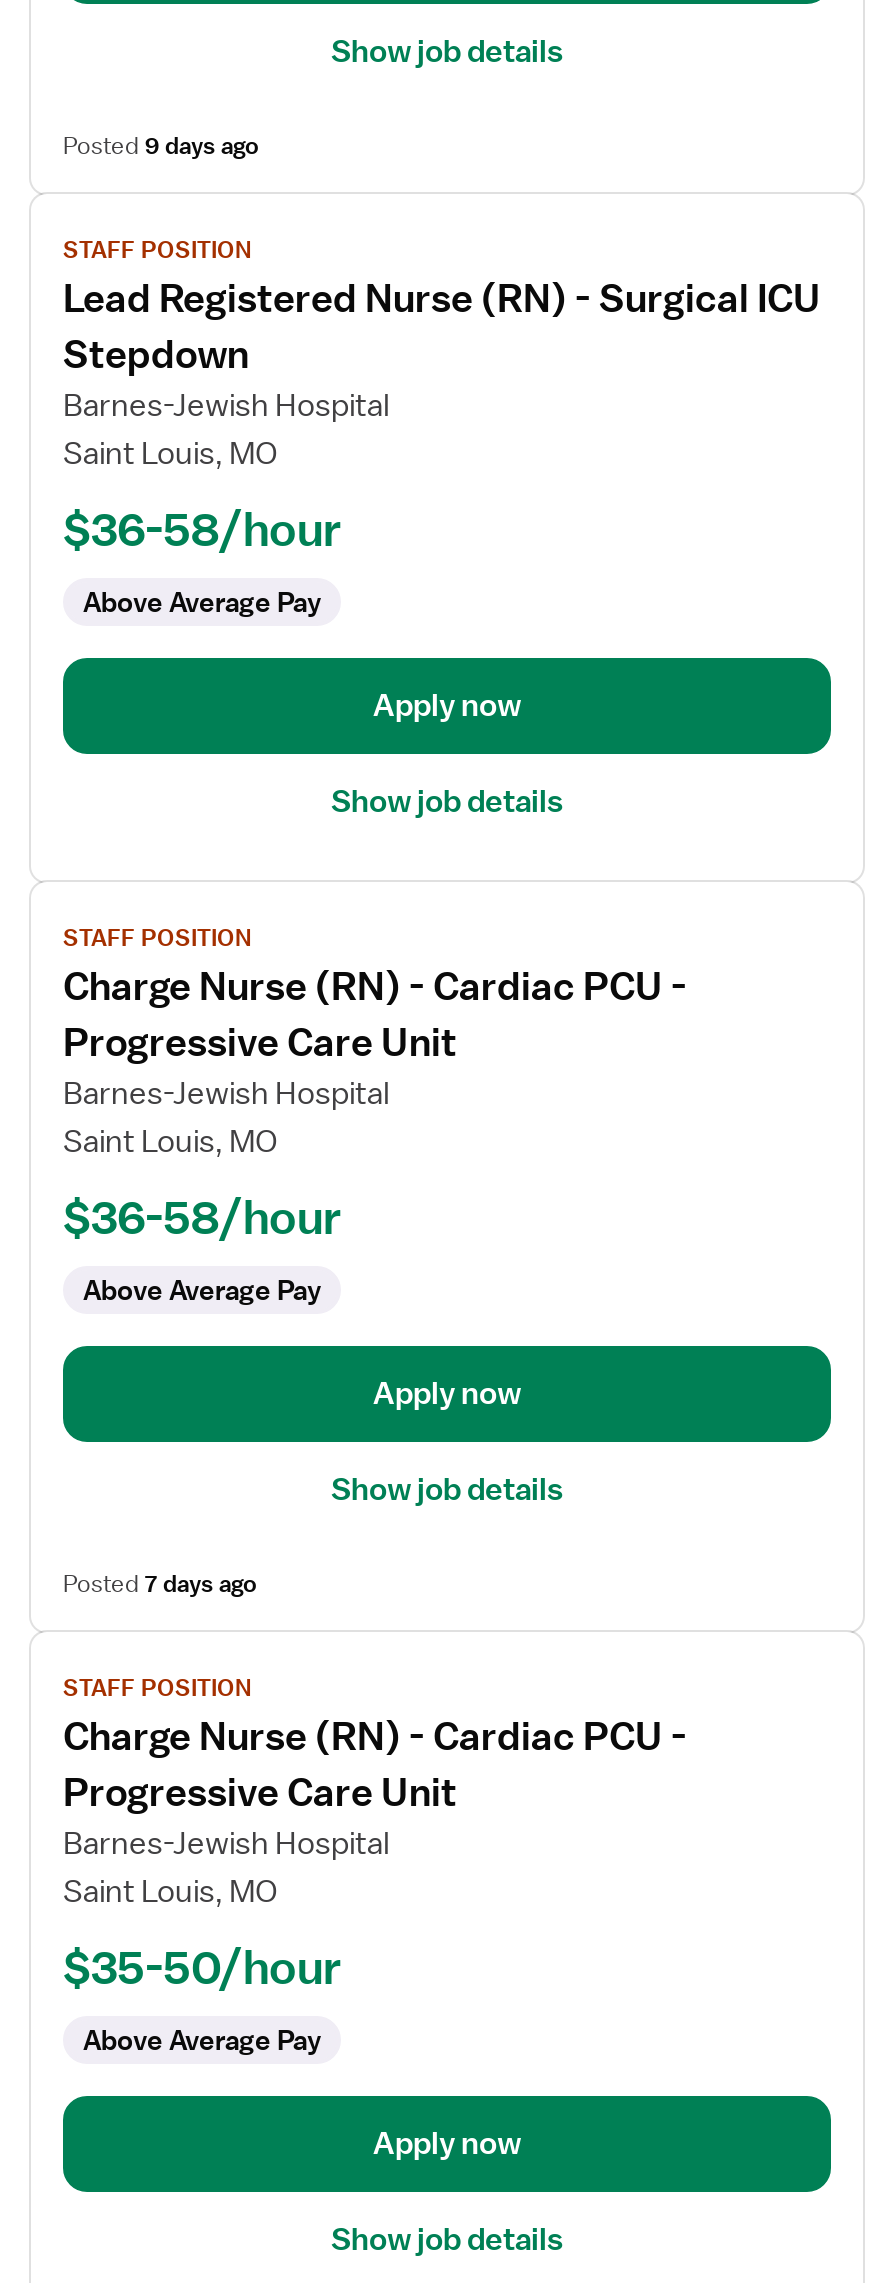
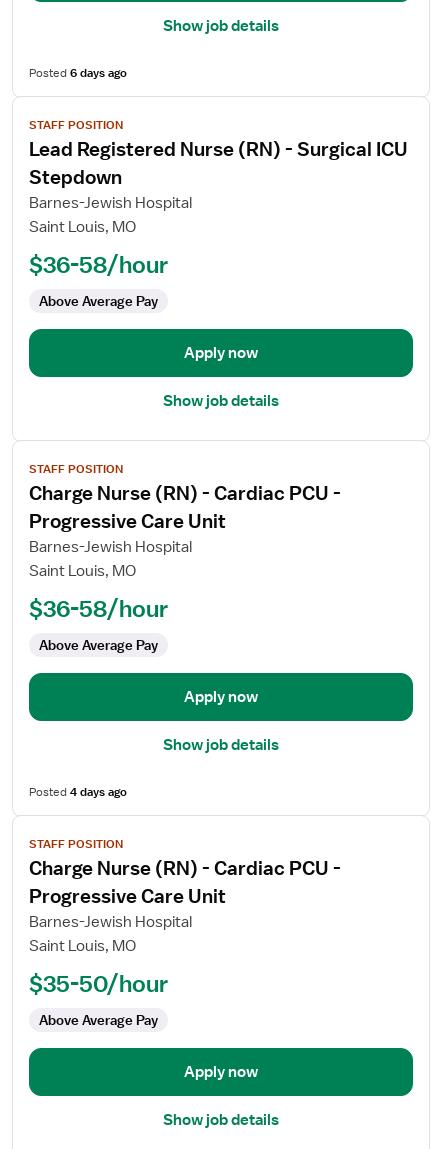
[63,130,259,162] Posted 9 days ago -> [29,65,127,81] Posted 6 days ago
[63,1568,257,1600] Posted 7 days ago -> [29,784,127,800] Posted 4 days ago

